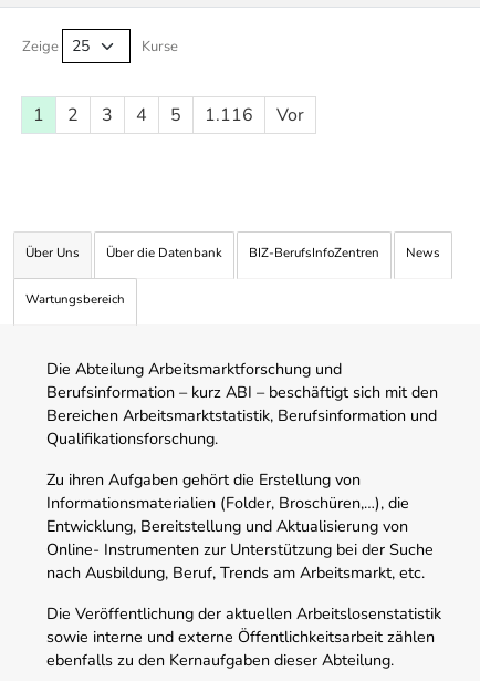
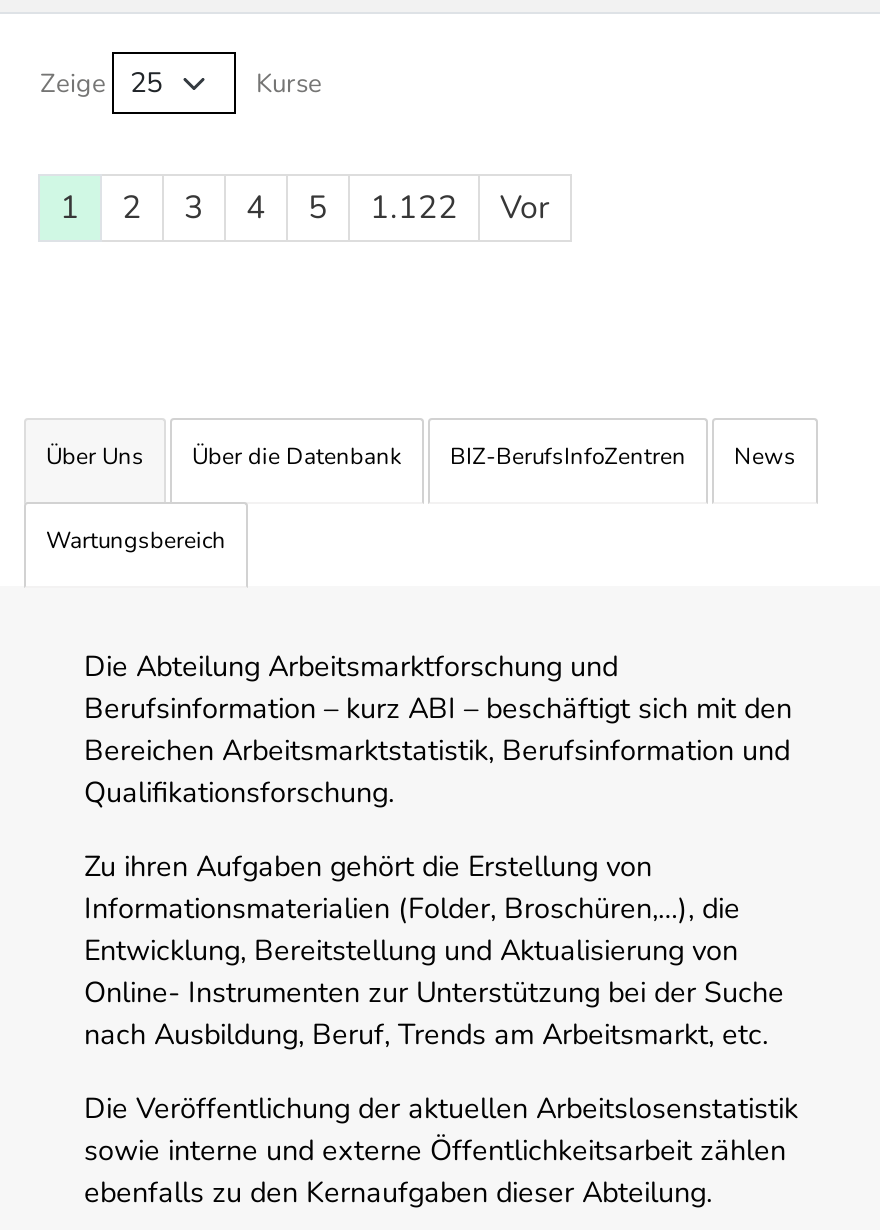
[33,103,304,128] 1 2 3 4 5 1.116 Vor -> [60,186,550,230] 1 2 3 4 5 1.122 Vor

